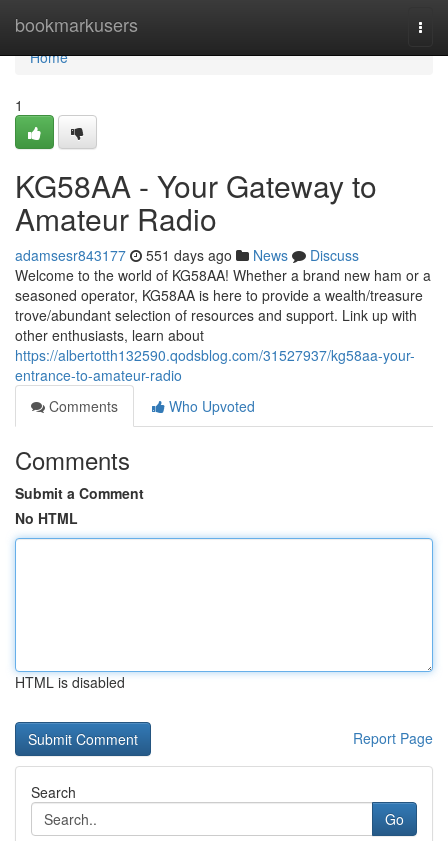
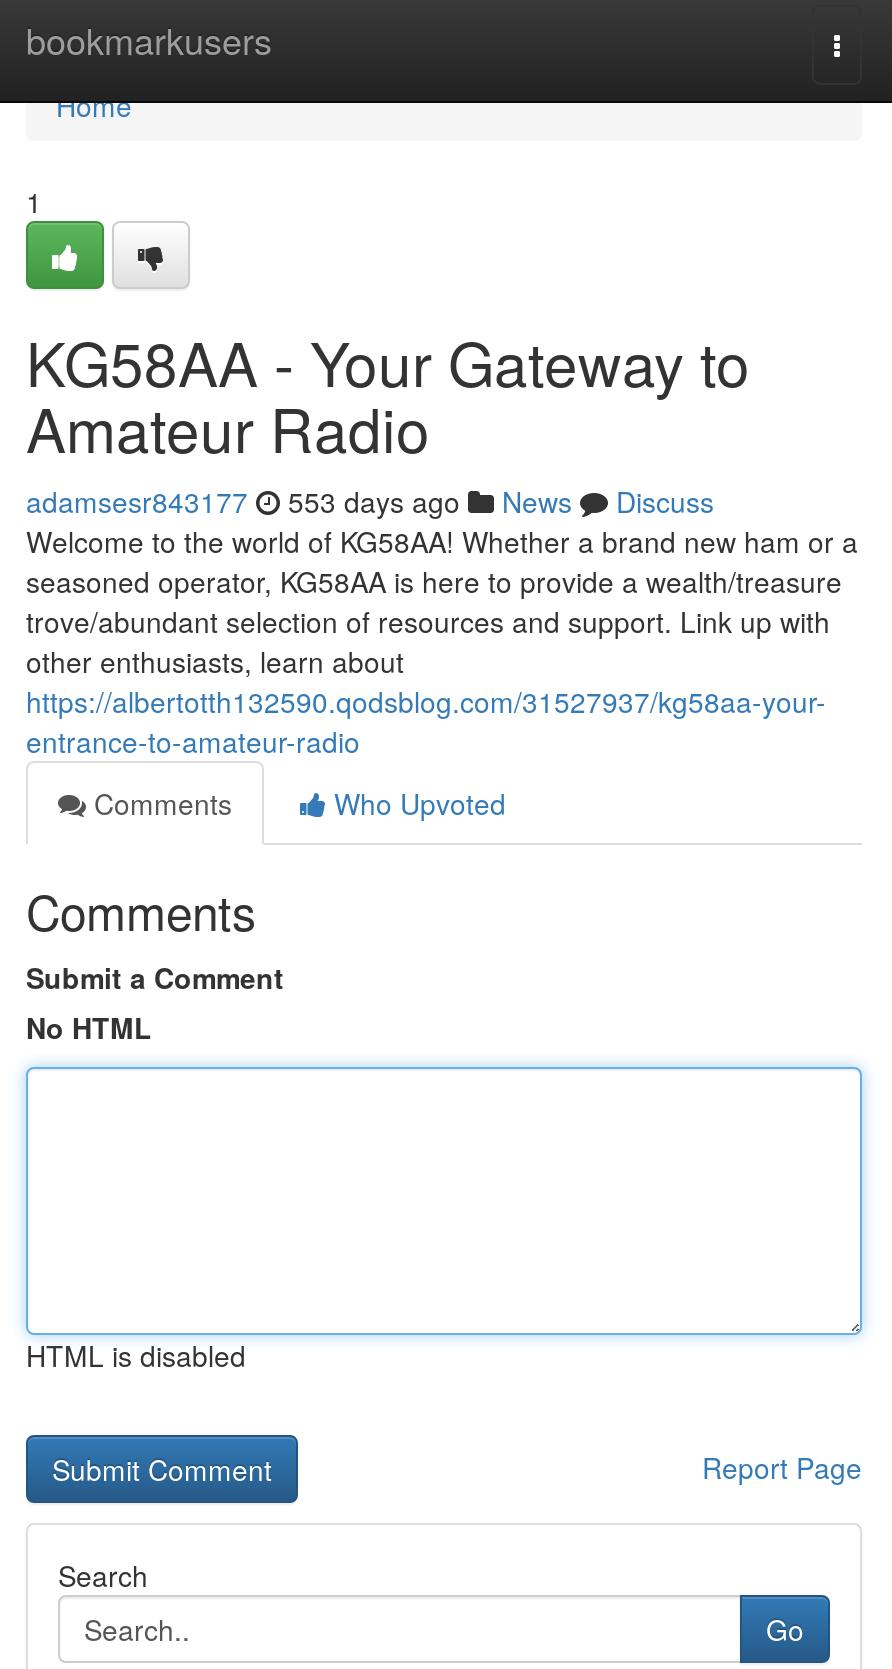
[15,245,359,265] adamsesr843177 551 days ago News Discuss -> [26,481,714,521] adamsesr843177 553 days ago News Discuss

